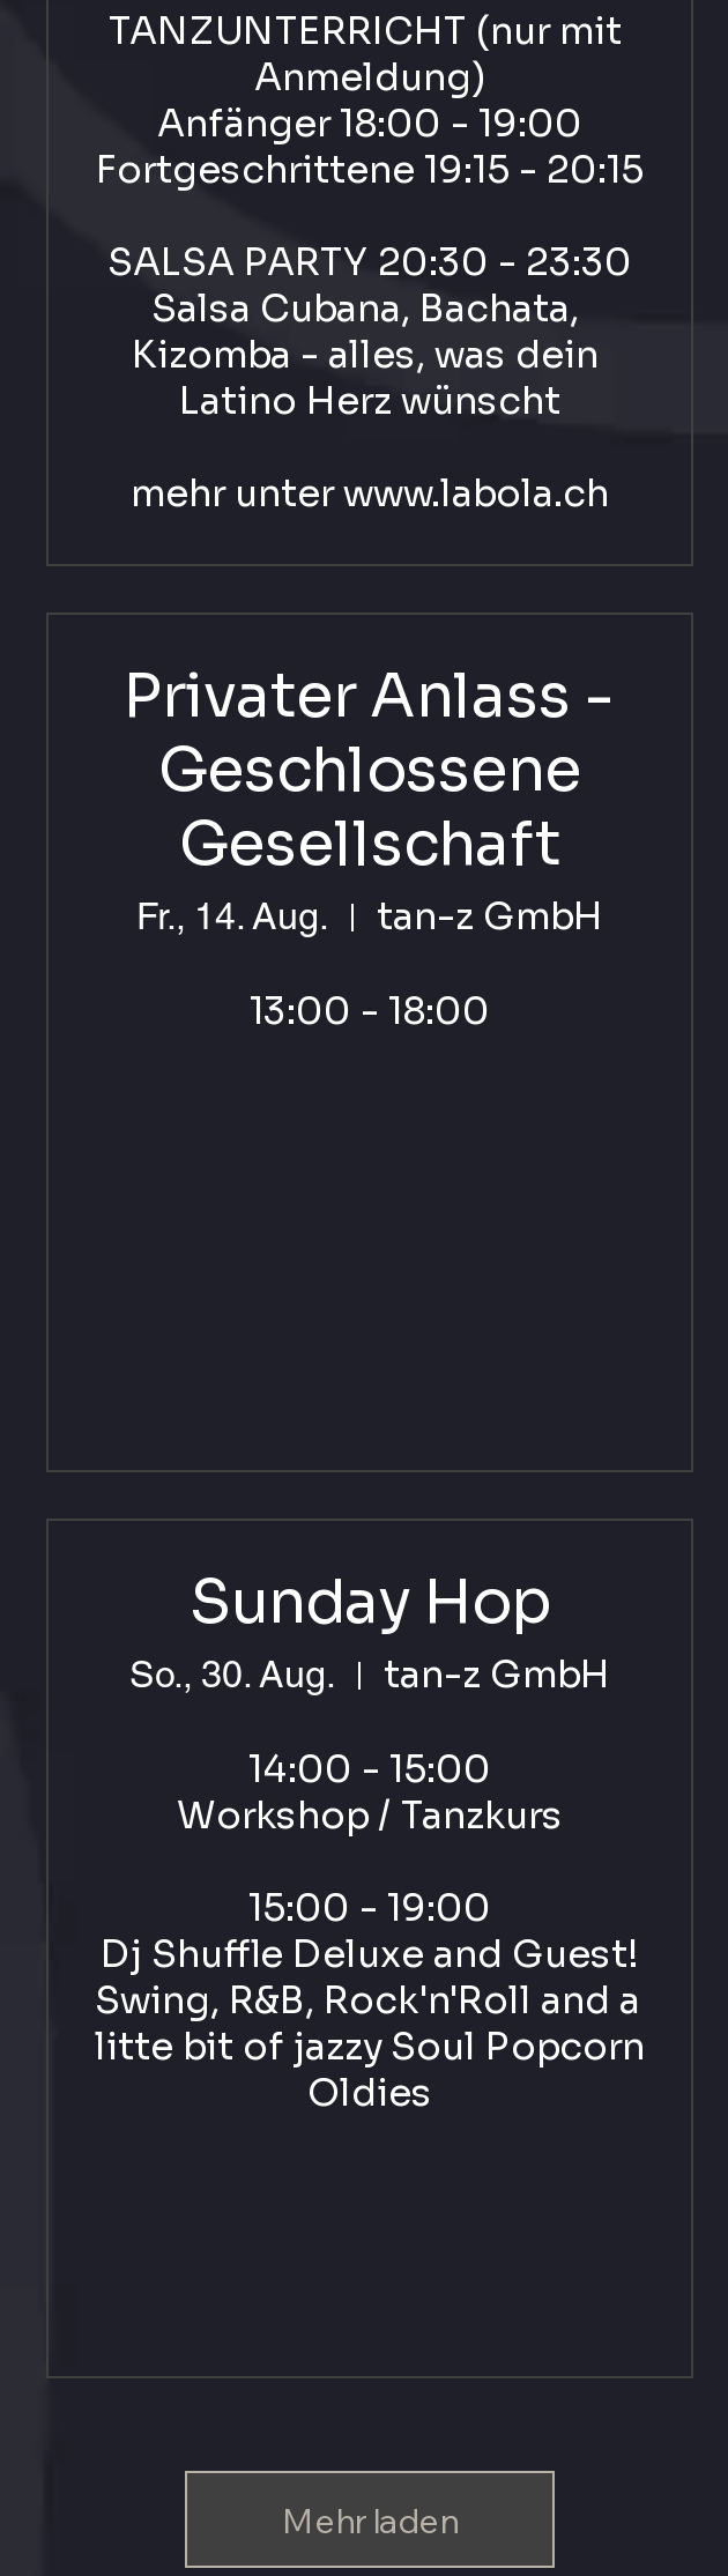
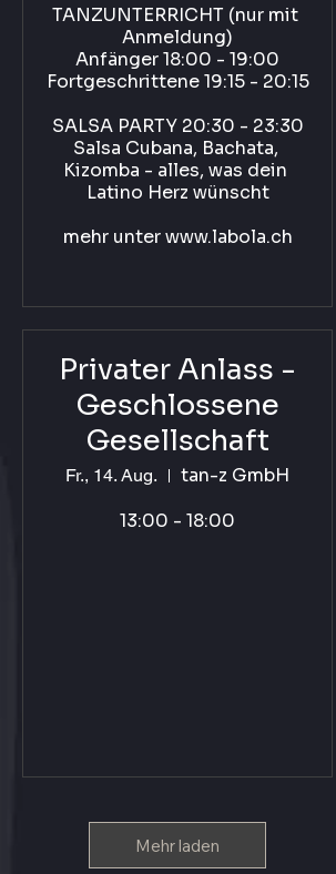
moved [122,659,617,1035] -> [59,352,296,532]: Privater Anlass - | Geschlossene | Gesellschaft | Fr., 14. Aug. | tan-z GmbH | 13:00 - 18:00
[95,1565,645,2117] Sunday Hop | So., 30. Aug. | tan-z GmbH | 14:00 - 15:00 | Workshop / Tanzkurs | 15:00 - 19:00 | Dj Shuffle Deluxe and Guest! | Swing, R&B, Rock'n'Roll and a | litte bit of jazzy Soul Popcorn | Oldies -> none

